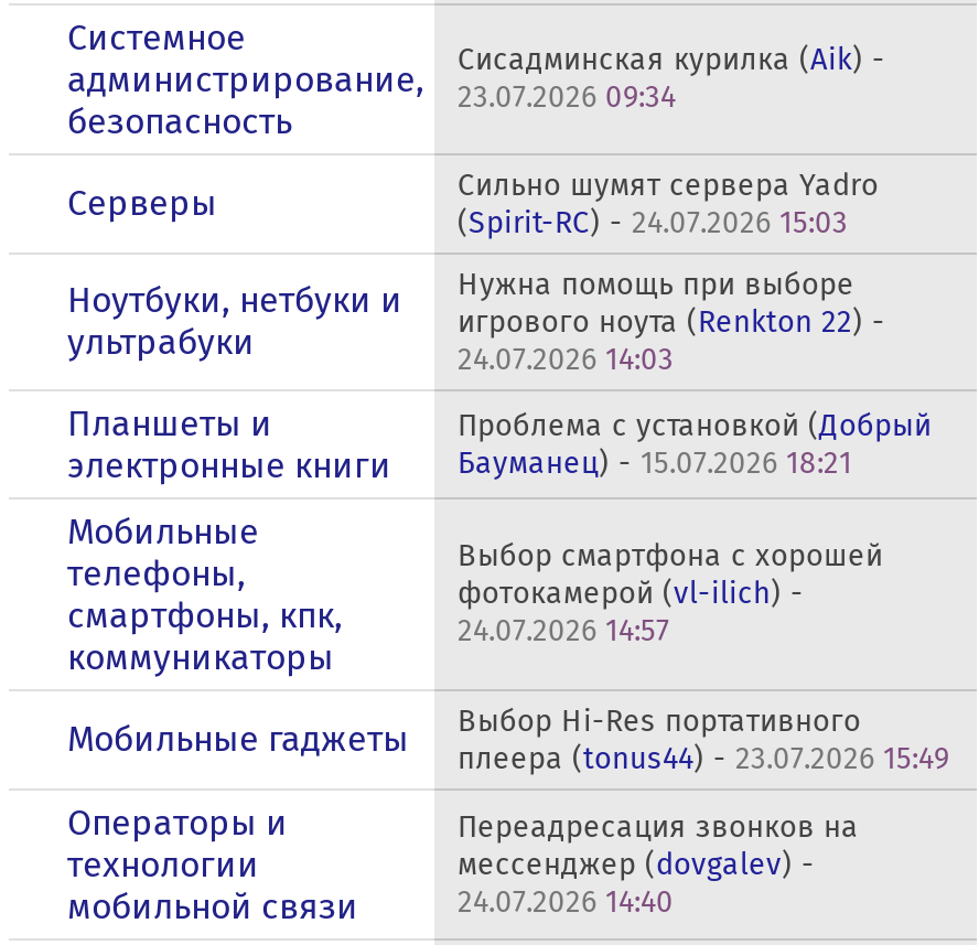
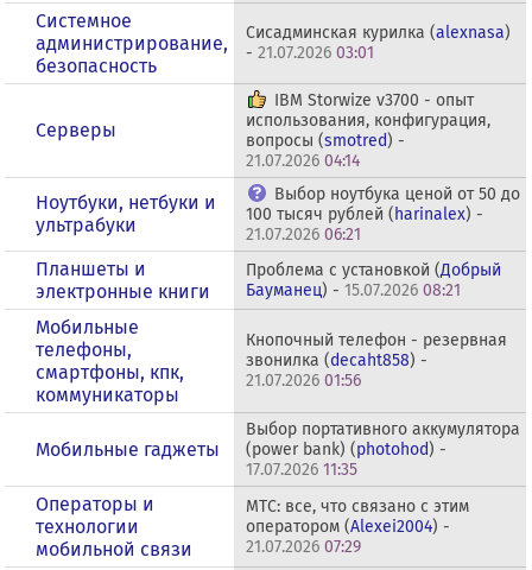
[458,41,885,116] Сисадминская курилка (Aik) - | 23.07.2026 09:34 -> [246,23,511,63] Сисадминская курилка (alexnasa) | - 21.07.2026 03:01
[458,167,879,241] Сильно шумят сервера Yadro | (Spirit-RC) - 24.07.2026 15:03 -> [246,90,491,171] IBM Storwize v3700 - опыт | использования, конфигурация, | вопросы (smotred) - | 21.07.2026 04:14
[458,266,885,378] Нужна помощь при выборе | игрового ноута (Renkton 22) - | 24.07.2026 14:03 -> [246,184,521,245] Выбор ноутбука ценой от 50 до | 100 тысяч рублей (harinalex) - | 21.07.2026 06:21
[67,444,852,486] электронные книги Бауманец) - 15.07.2026 18:21 -> [36,280,461,303] электронные книги Бауманец) - 15.07.2026 08:21
[458,537,883,649] Выбор смартфона с хорошей | фотокамерой (vl-ilich) - | 24.07.2026 14:57 -> [246,330,508,391] Кнопочный телефон - резервная | звонилка (decaht858) - | 21.07.2026 01:56
[458,702,949,777] Выбор Hi-Res портативного | плеера (tonus44) - 23.07.2026 15:49 -> [246,419,521,480] Выбор портативного аккумулятора | (power bank) (photohod) - | 17.07.2026 11:35
[458,808,859,921] Переадресация звонков на | мессенджер (dovgalev) - | 24.07.2026 14:40 -> [246,496,470,557] МТС: все, что связано с этим | оператором (Alexei2004) - | 21.07.2026 07:29

